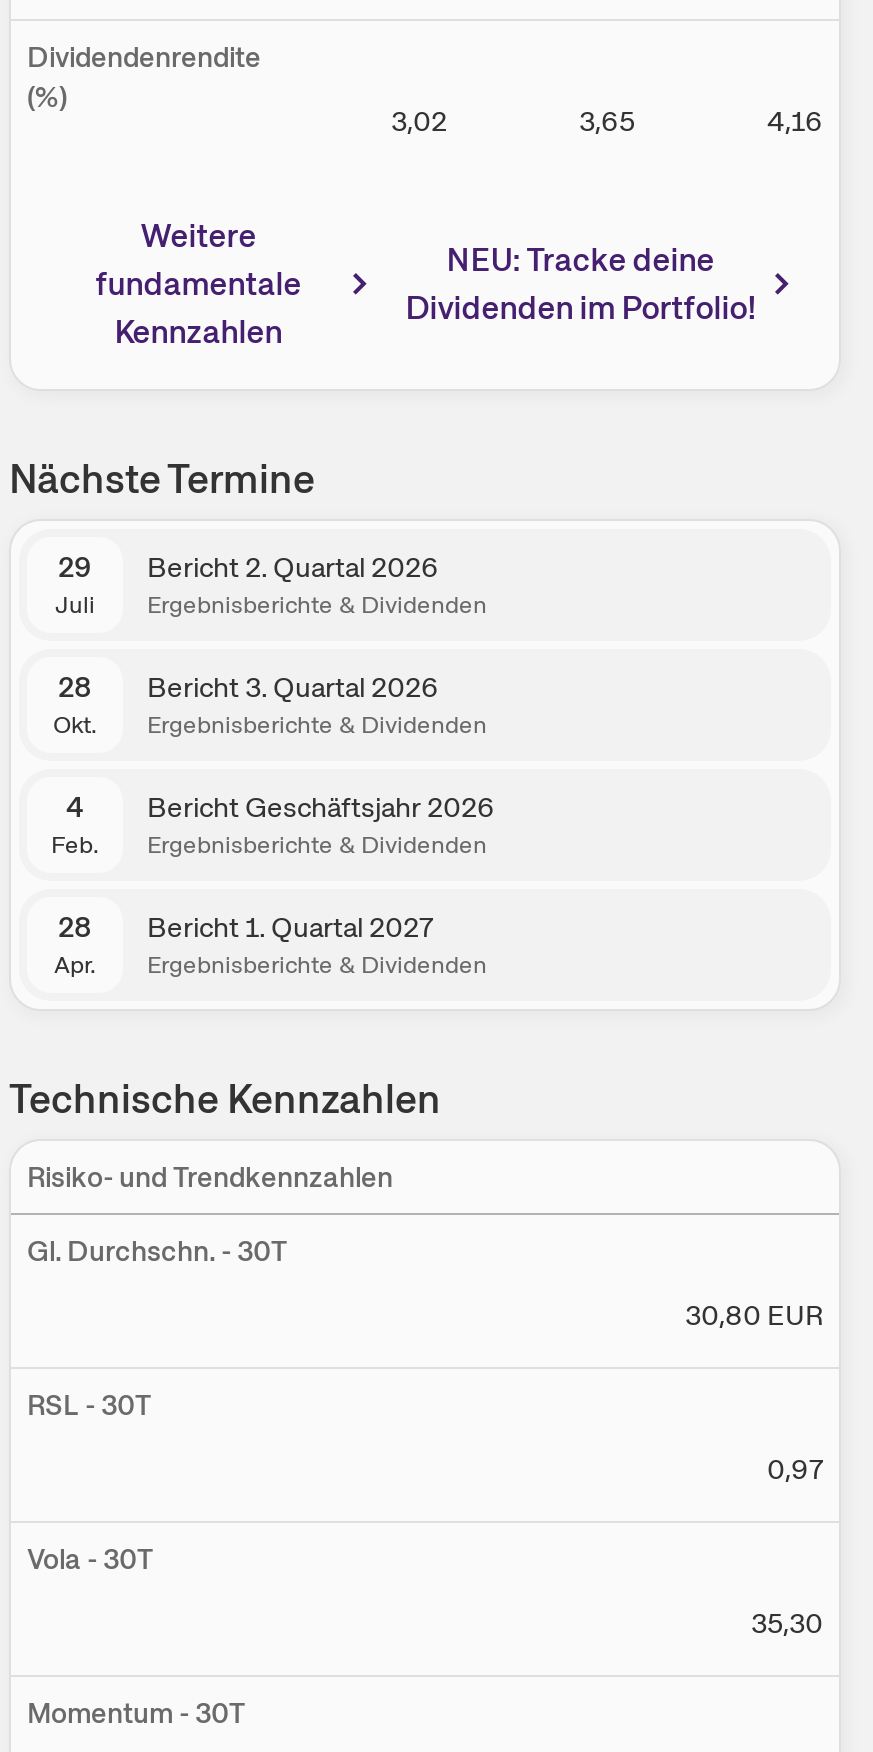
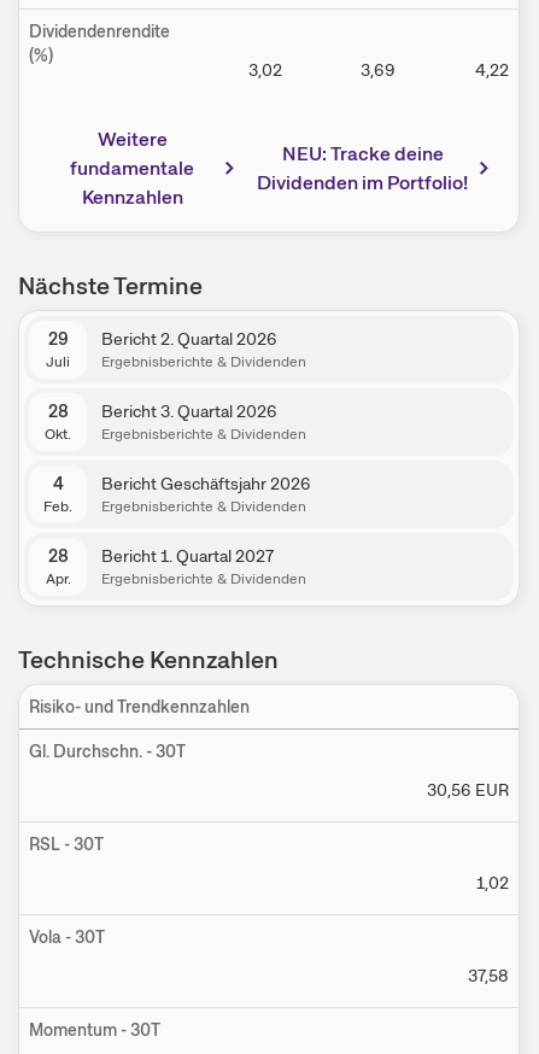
[579,103,635,139] 3,65 -> [361,59,396,81] 3,69
[767,103,823,139] 4,16 -> [475,59,509,81] 4,22
[685,1297,823,1333] 30,80 EUR -> [427,779,509,801] 30,56 EUR
[767,1451,823,1487] 0,97 -> [476,872,509,894] 1,02
[751,1605,823,1641] 35,30 -> [468,965,509,987] 37,58

